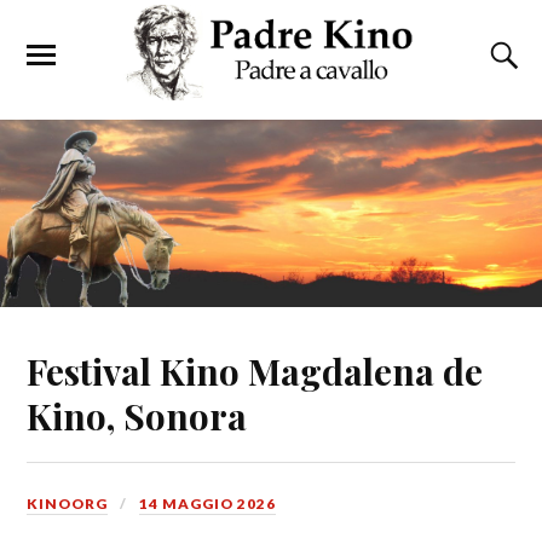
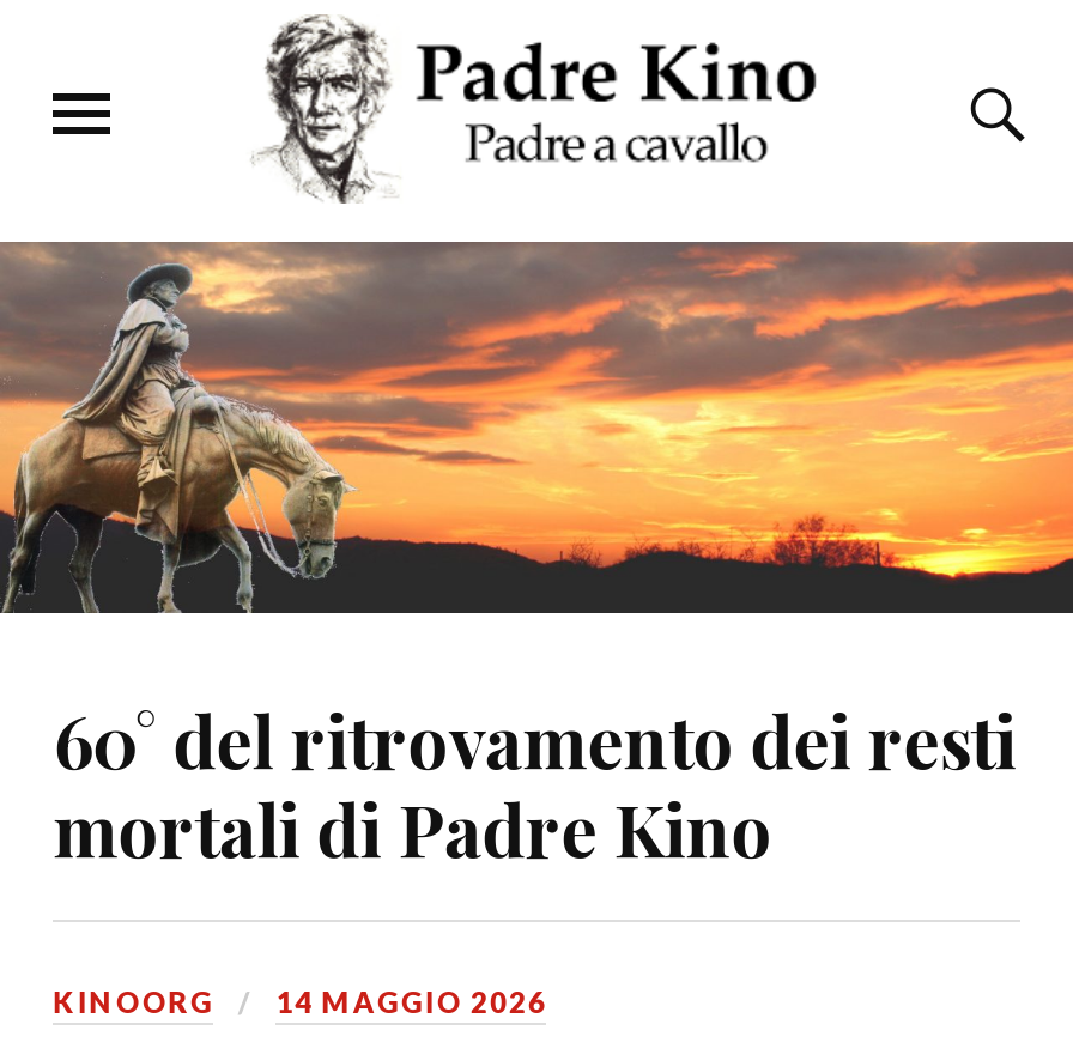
[27,347,483,439] Festival Kino Magdalena de | Kino, Sonora -> [54,691,1016,873] 60° del ritrovamento dei resti | mortali di Padre Kino

